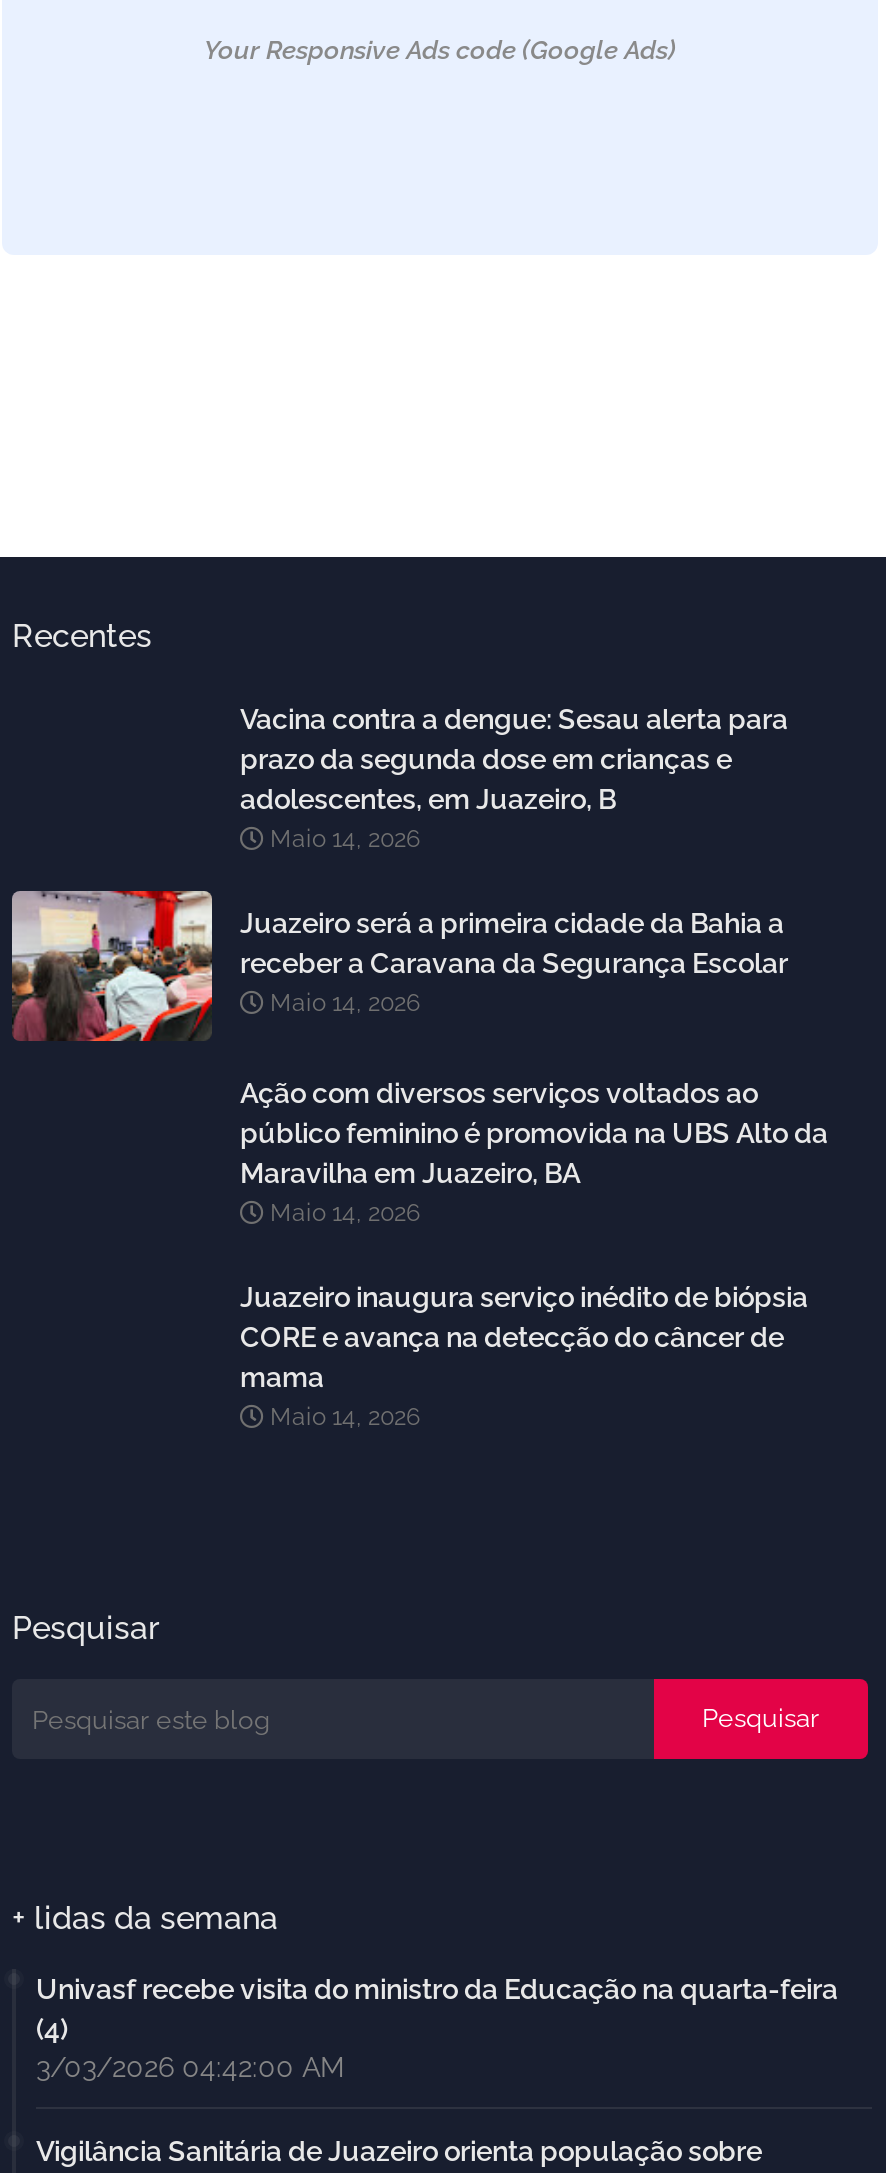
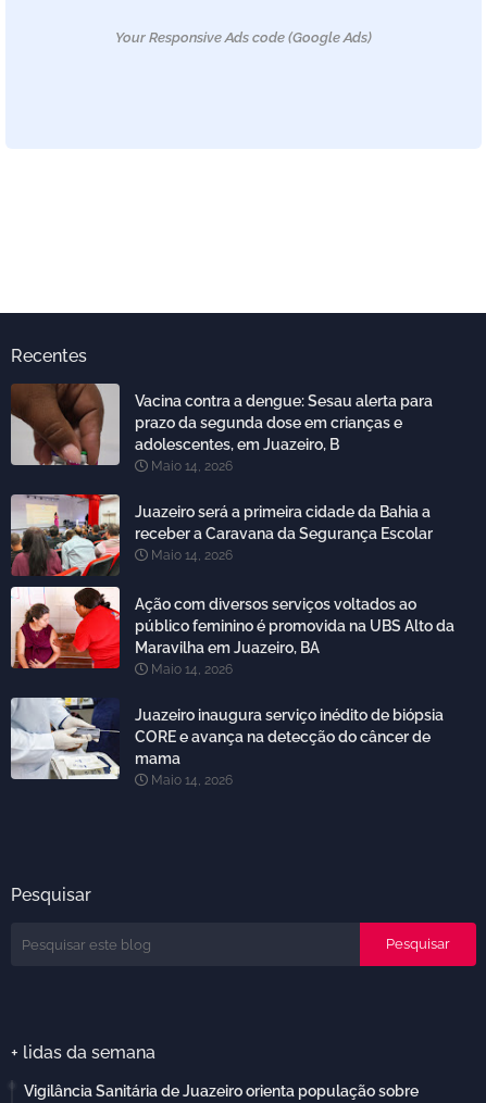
none -> [10,383,121,466] [image]
none -> [10,586,121,669] [image]
none -> [10,697,121,780] [image]
[36,1974,838,2084] Univasf recebe visita do ministro da Educação na quarta-feira | (4) | 3/03/2026 04:42:00 AM -> none

